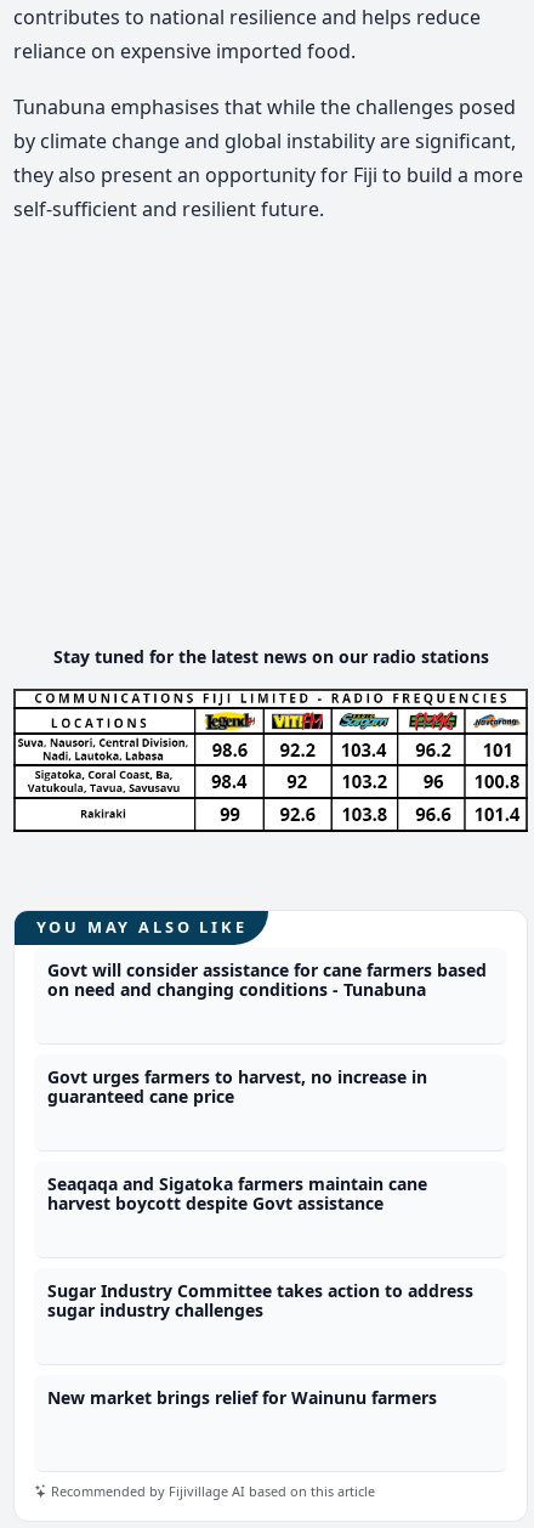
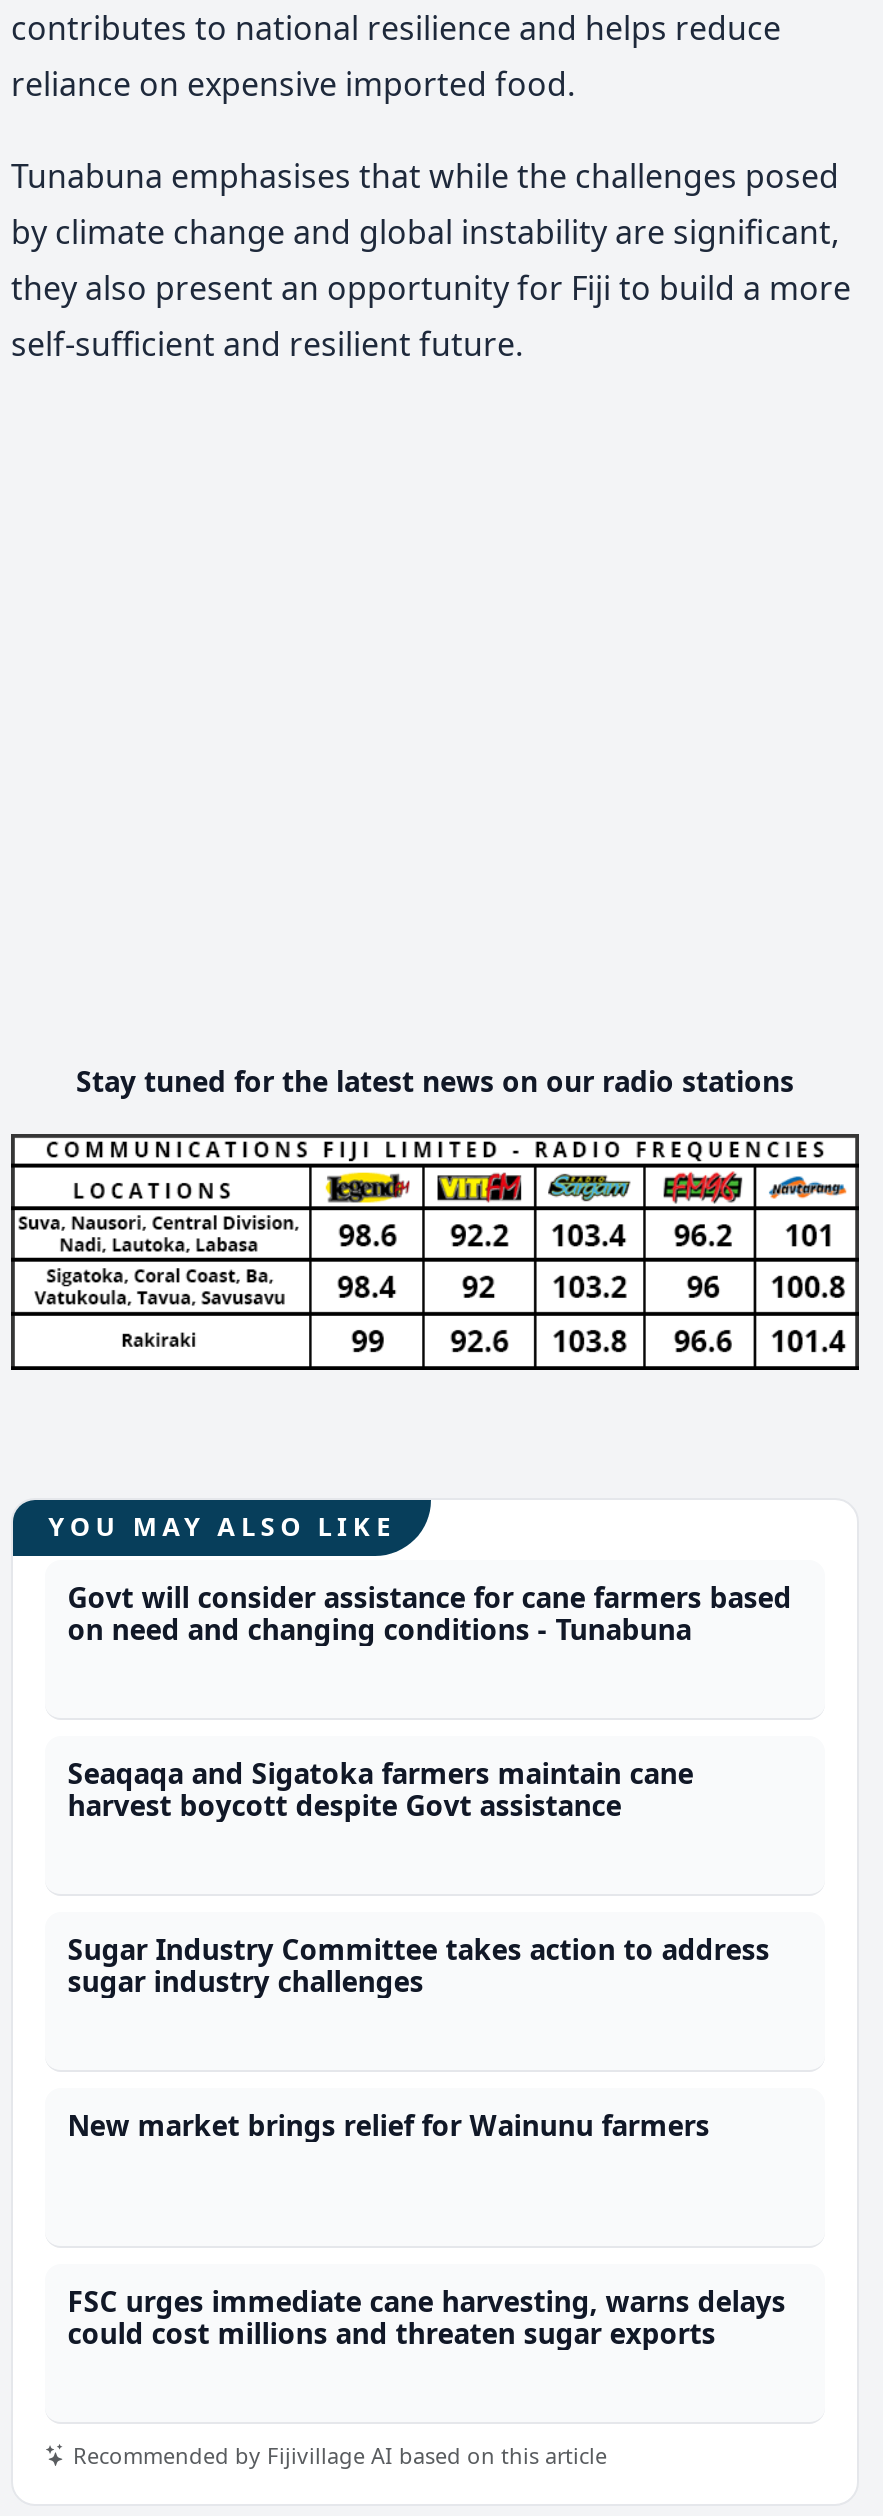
[48,1065,427,1108] Govt urges farmers to harvest, no increase in | guaranteed cane price -> none
moved [48,1172,474,1409] -> [67,1754,769,2144]: Seaqaqa and Sigatoka farmers maintain cane | harvest boycott despite Govt assistance | Sugar Industry Committee takes action to address | sugar industry challenges | New market brings relief for Wainunu farmers
none -> [67,2282,785,2352] FSC urges immediate cane harvesting, warns delays | could cost millions and threaten sugar exports

